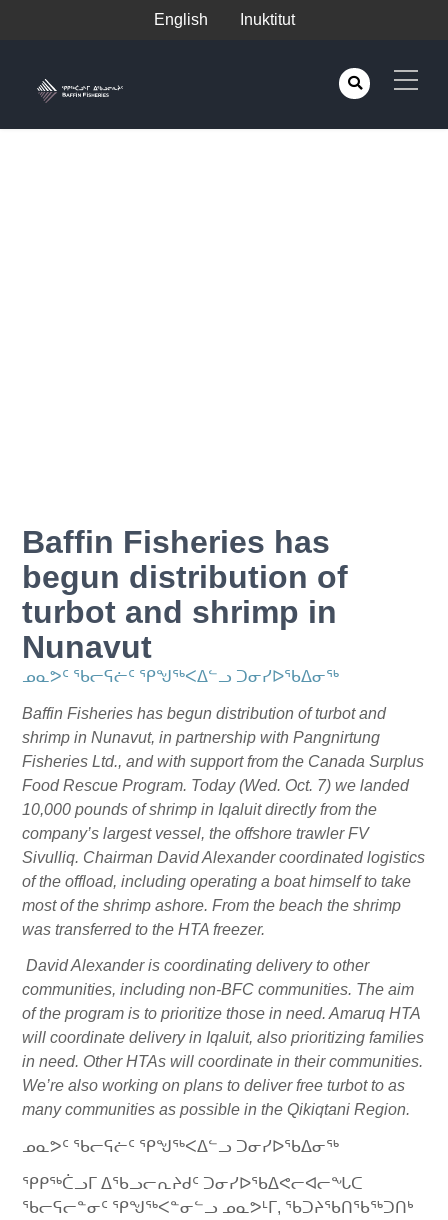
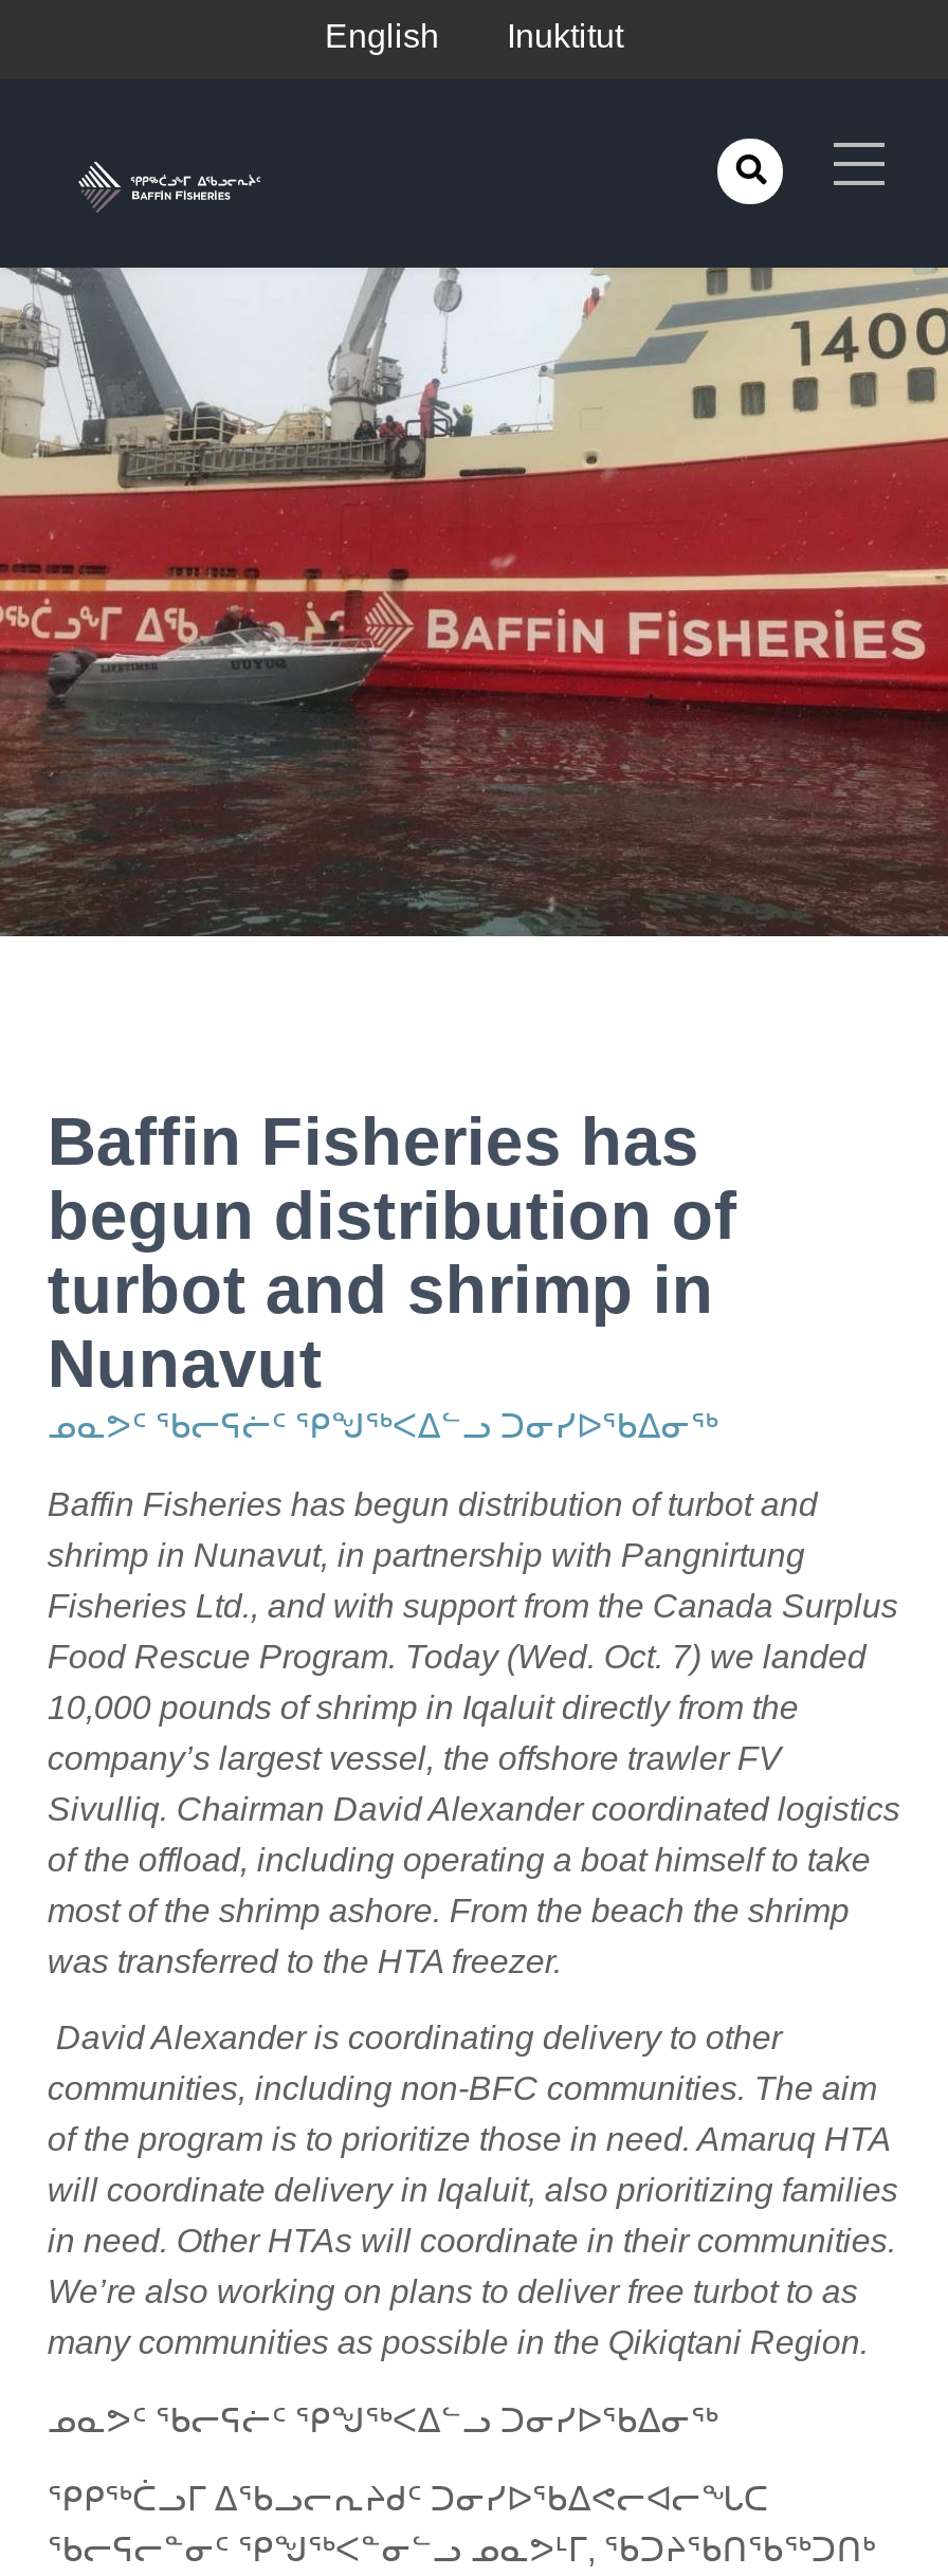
none -> [6,266,942,938] [image]

